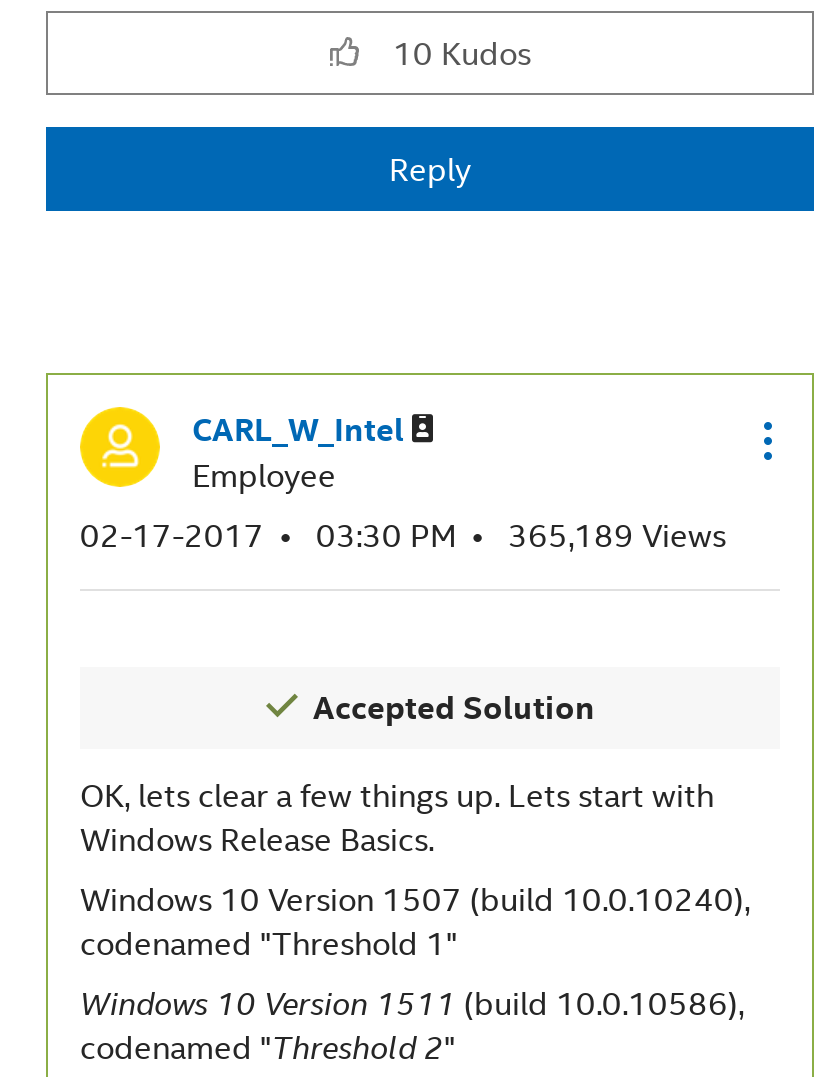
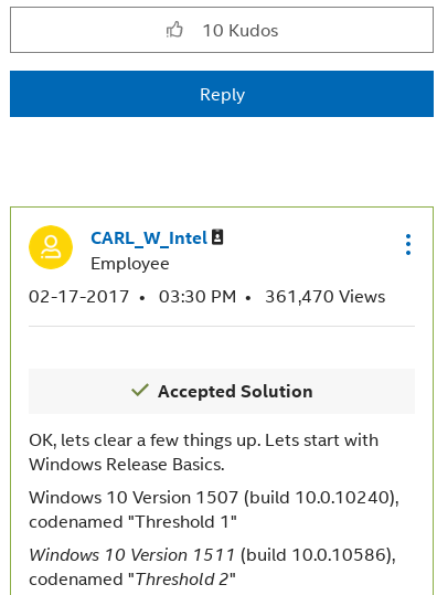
[80,511,726,557] 02-17-2017 03:30 PM 365,189 Views -> [29,283,385,308] 02-17-2017 03:30 PM 361,470 Views

